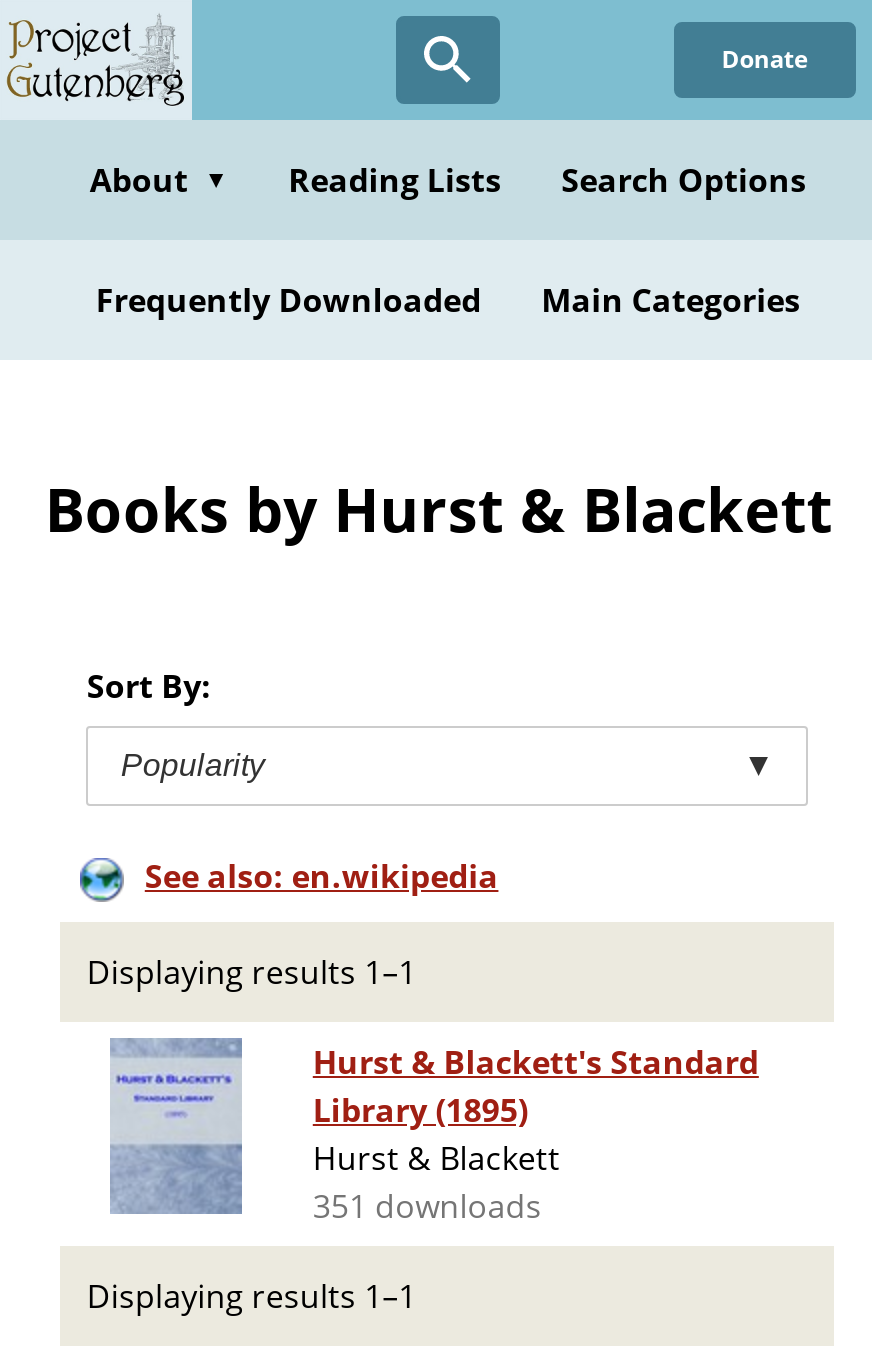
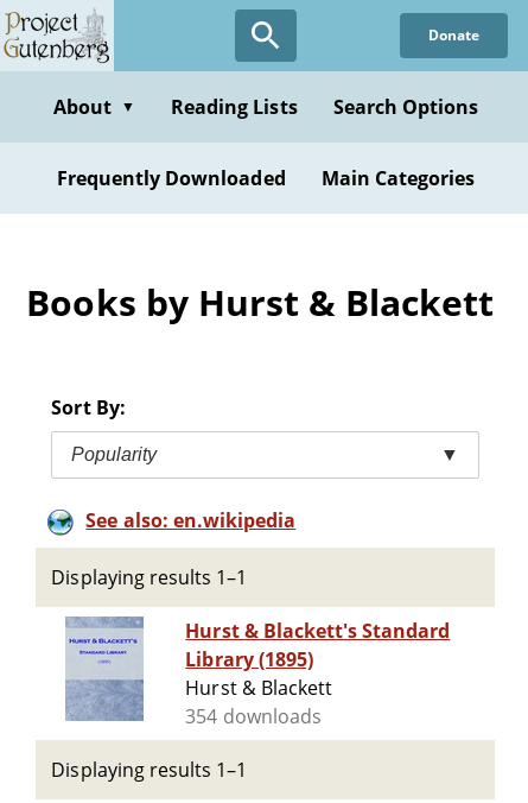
[313,1184,542,1228] 351 downloads -> [186,703,321,730] 354 downloads

